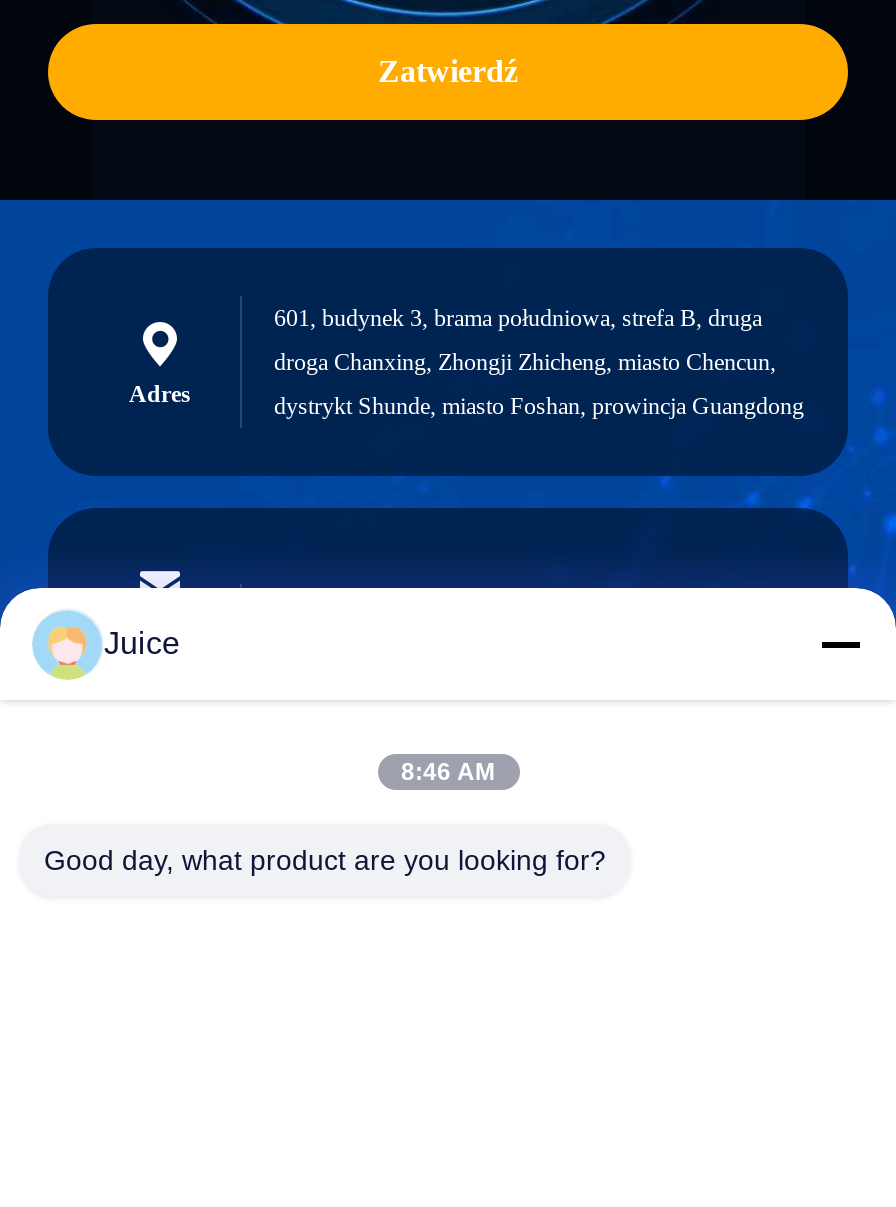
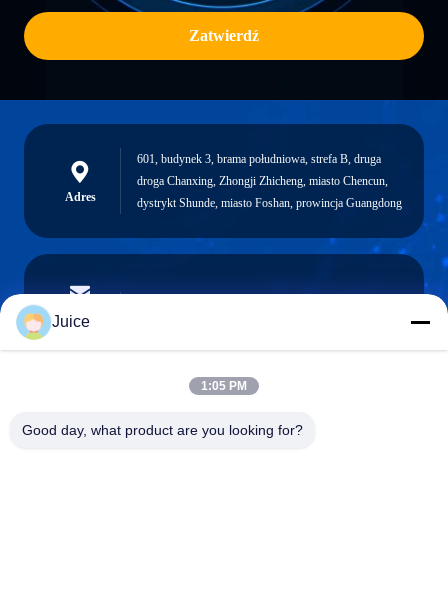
[401,758,495,786] 8:46 AM -> [201,379,247,393] 1:05 PM

